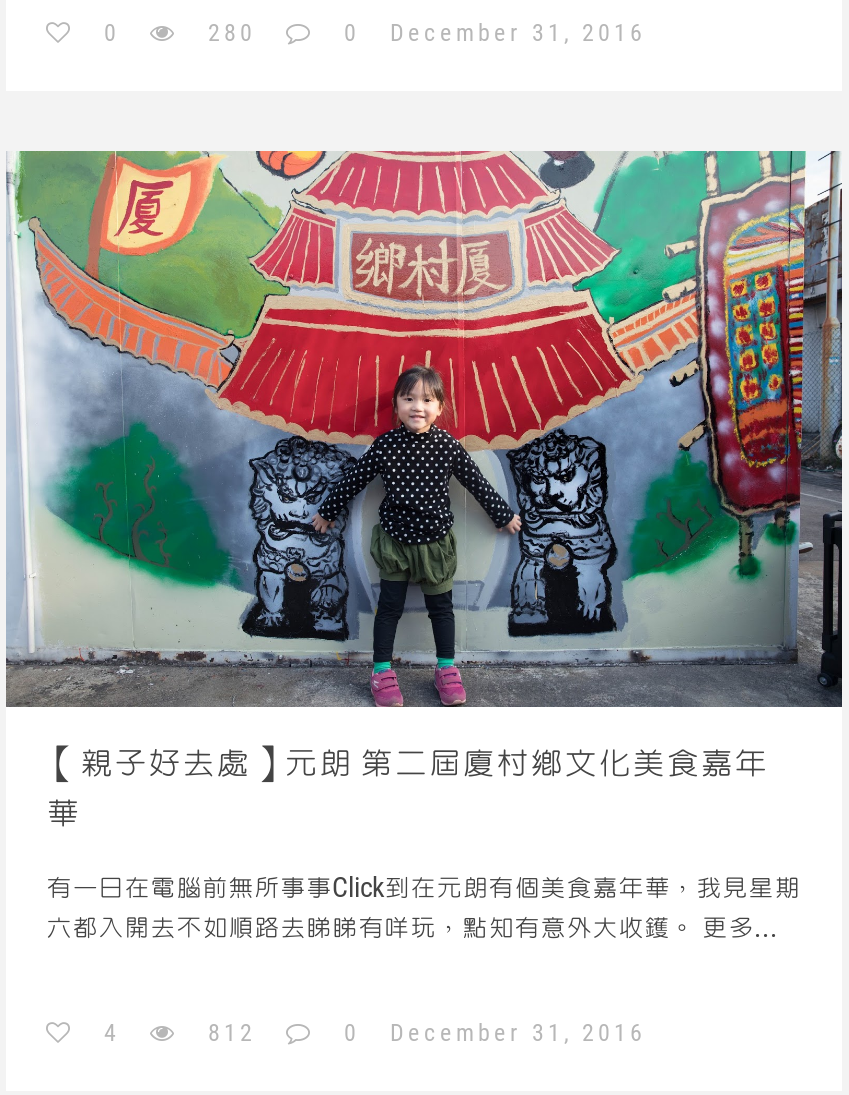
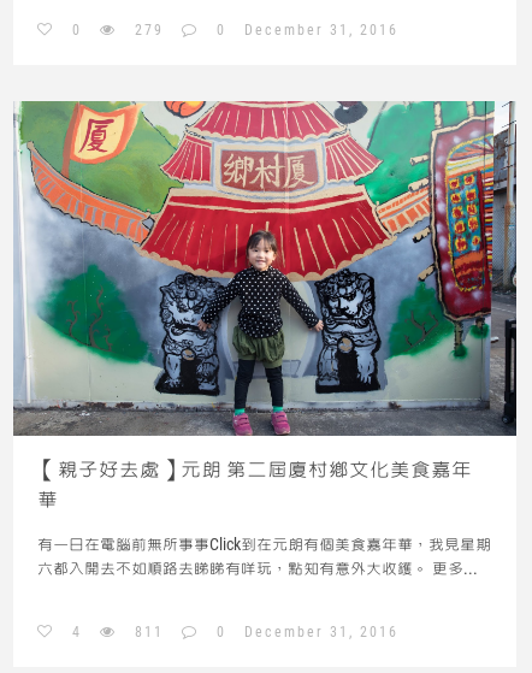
[208,19,256,47] 280 -> [135,22,164,39] 279
[208,1019,256,1047] 812 -> [135,624,164,641] 811

